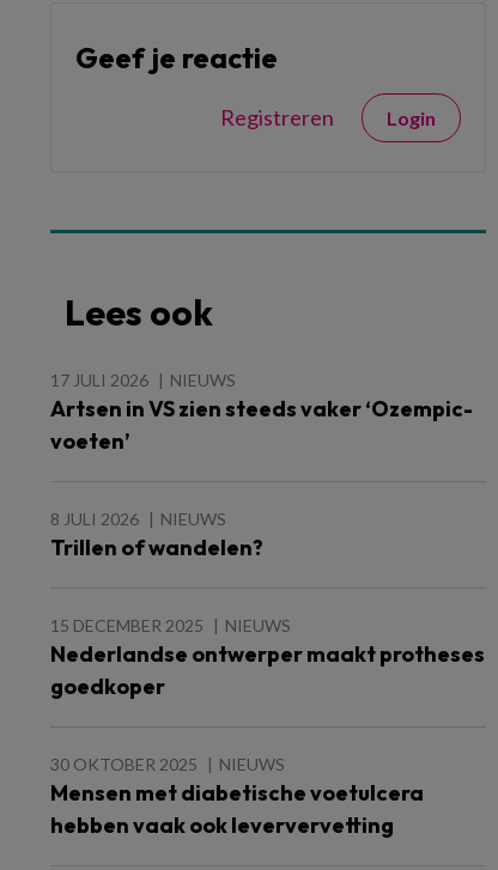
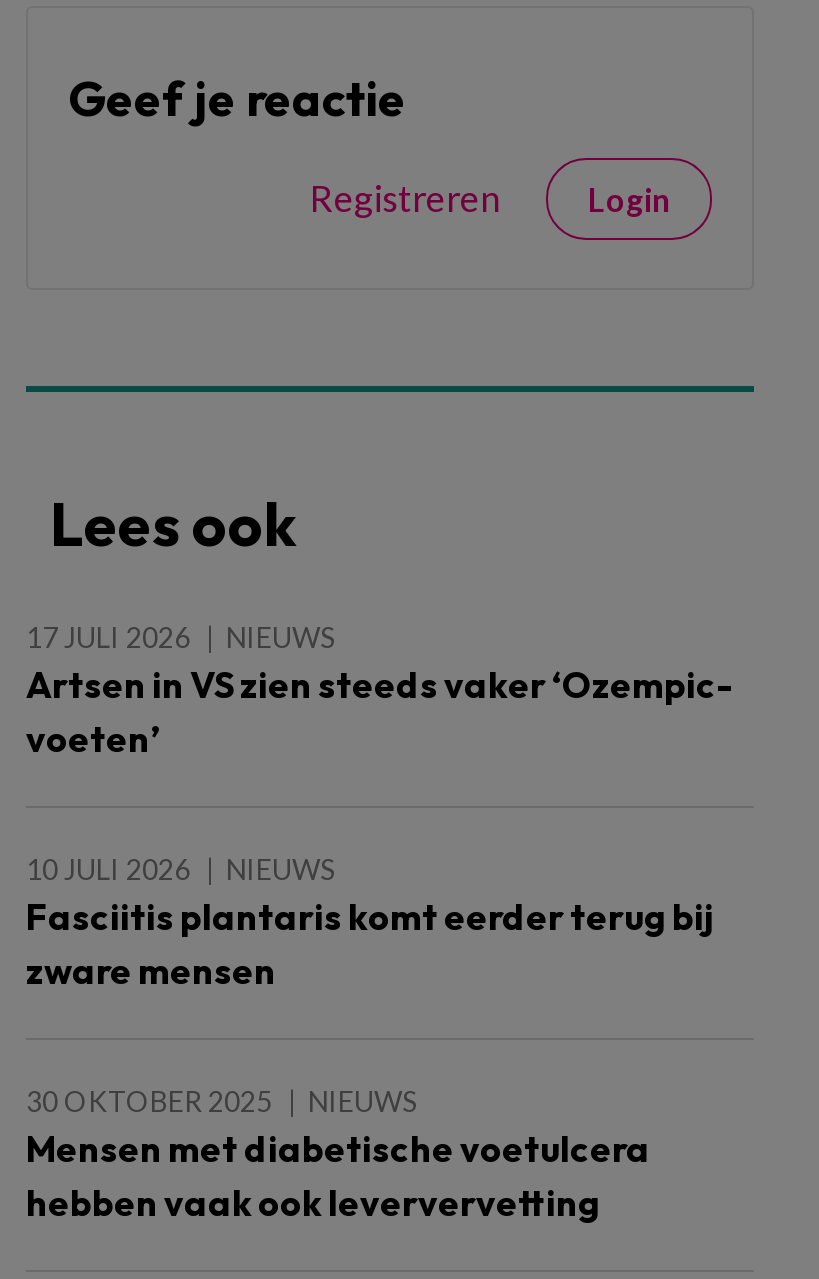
[50,509,226,529] 8 JULI 2026 NIEUWS -> [26,852,336,886] 10 JULI 2026 NIEUWS
[50,534,485,700] Trillen of wandelen? | 15 DECEMBER 2025 | NIEUWS | Nederlandse ontwerper maakt protheses | goedkoper -> [26,894,714,994] Fasciitis plantaris komt eerder terug bij | zware mensen

